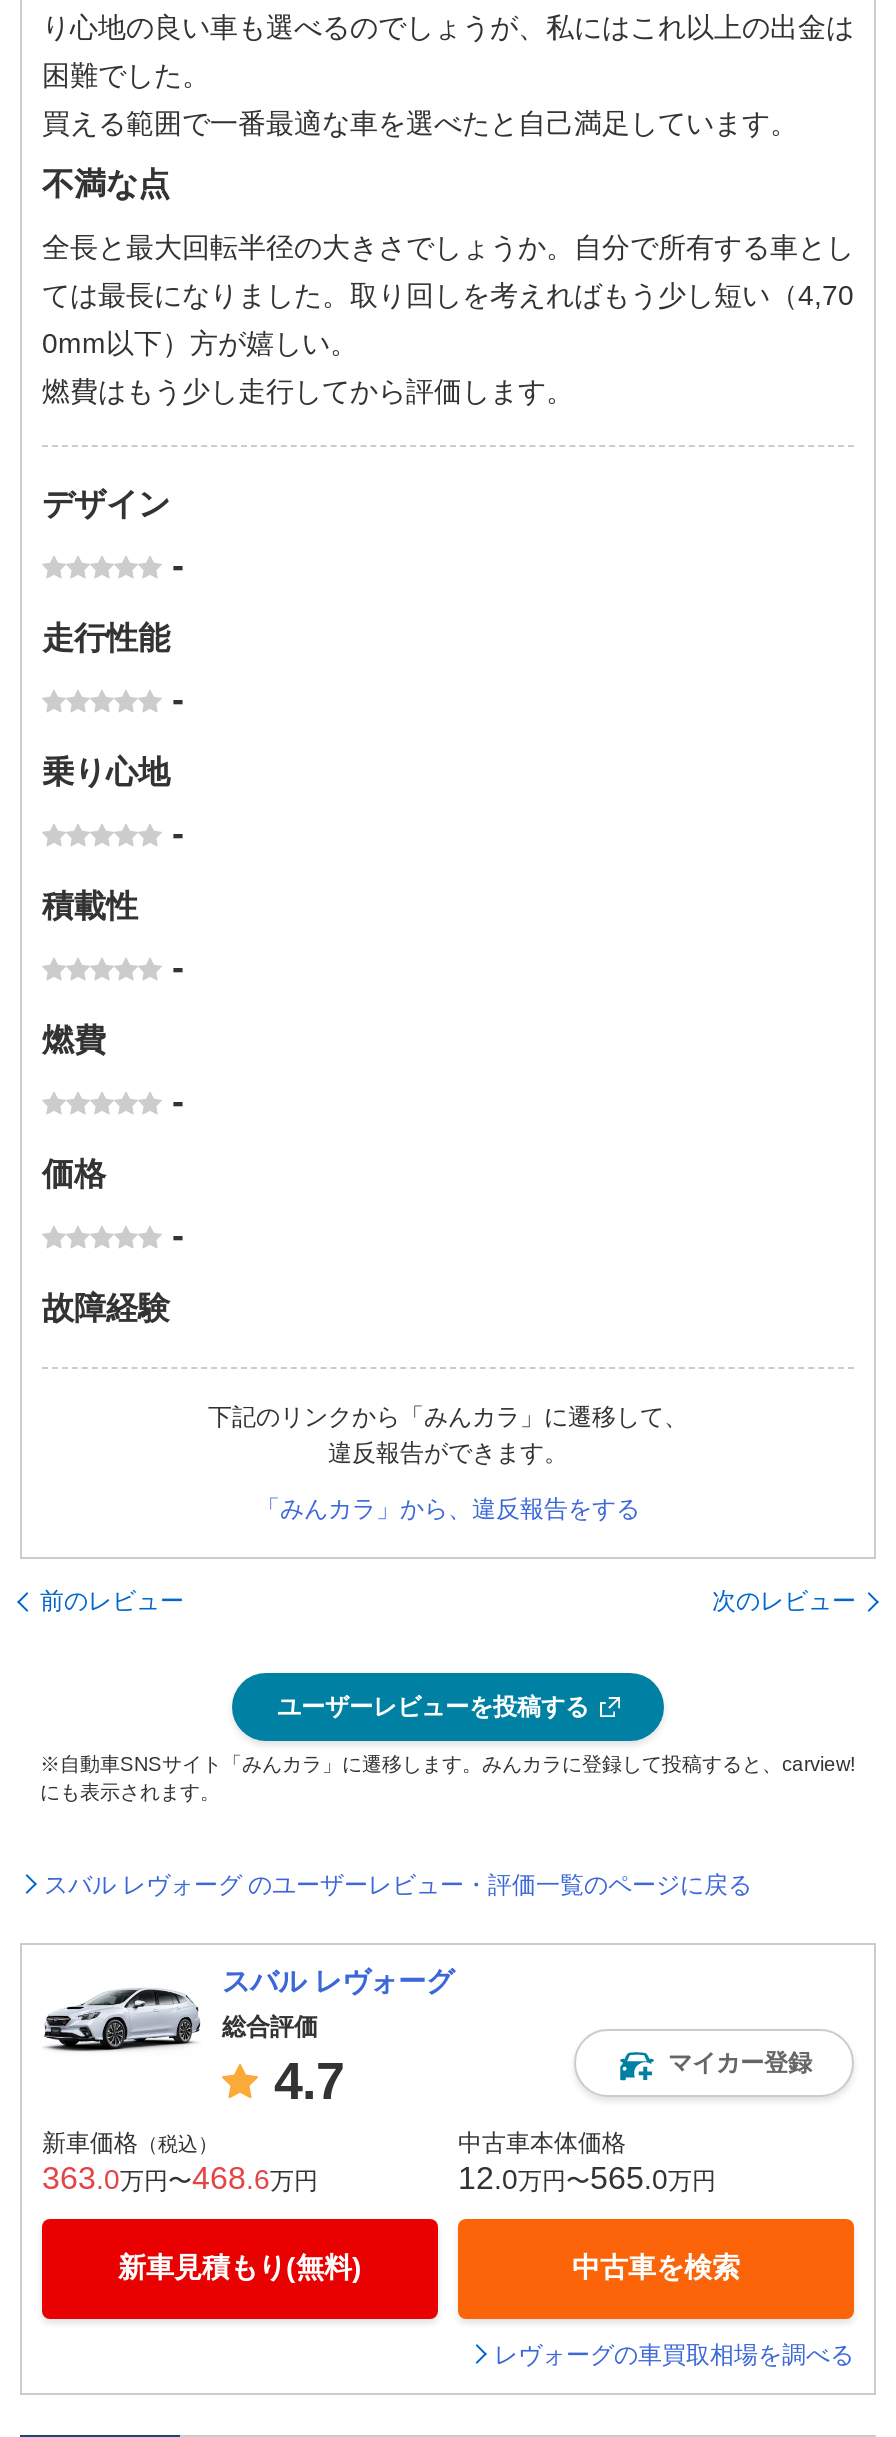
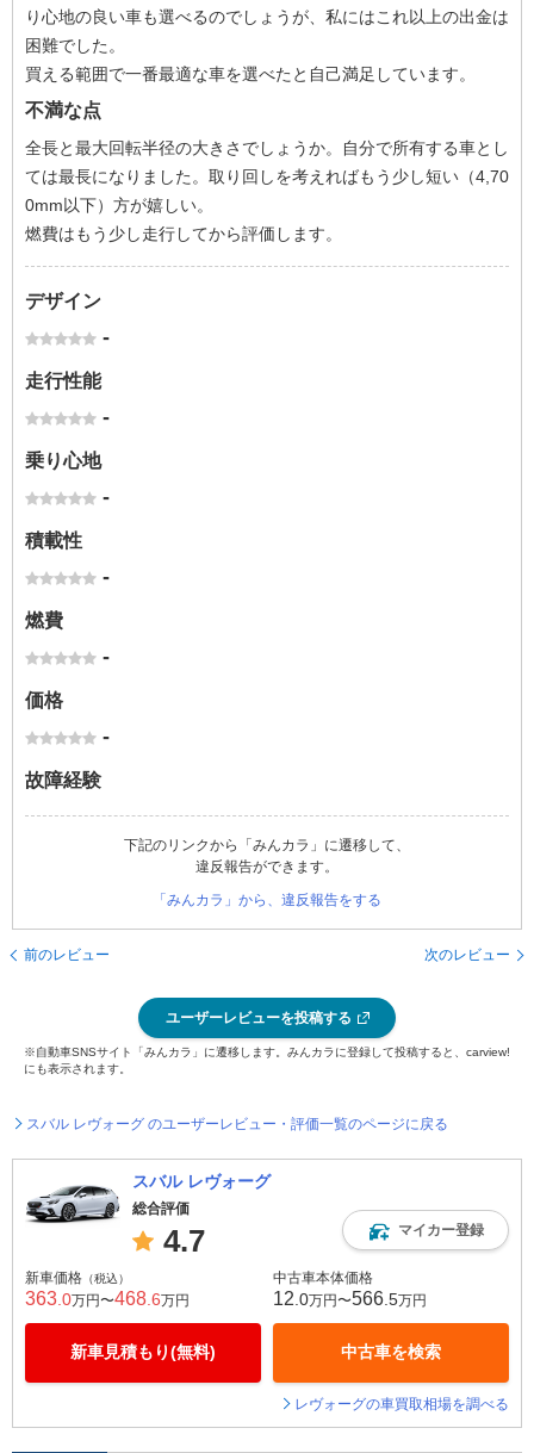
[458,2161,716,2195] 12.0万円〜565.0万円 -> [273,1289,427,1309] 12.0万円〜566.5万円

